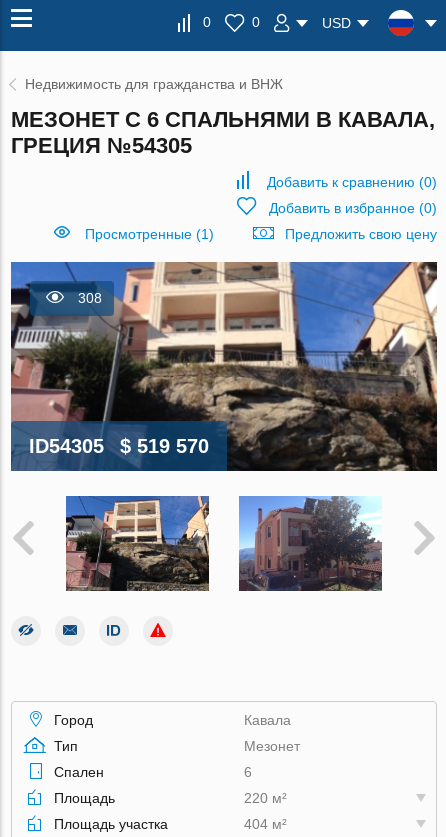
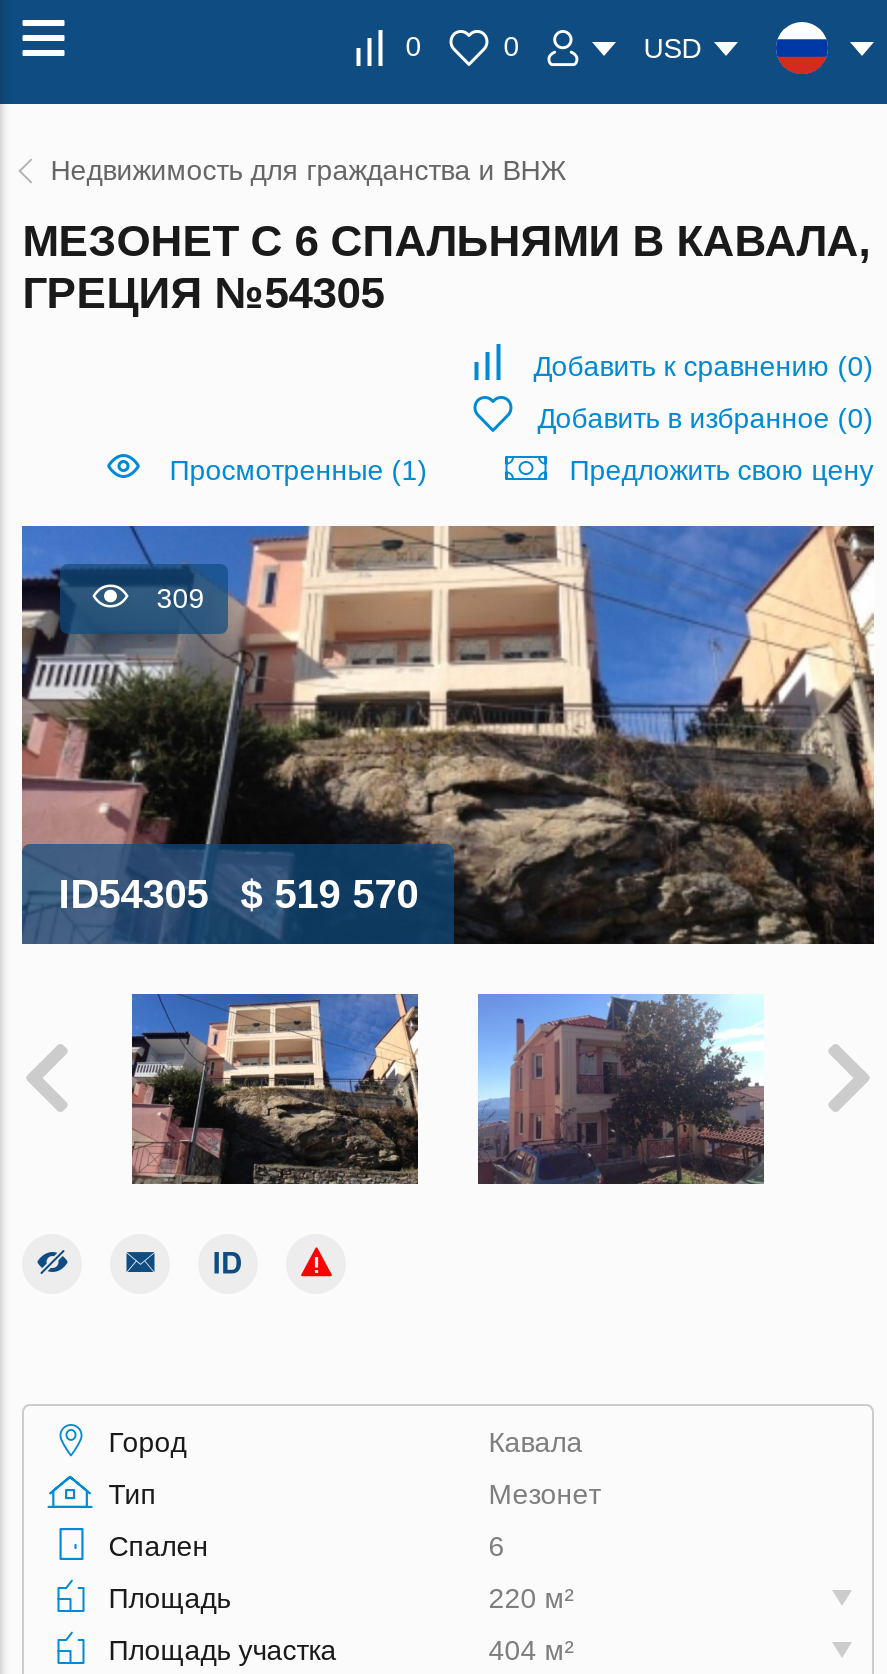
[78,290,102,306] 308 -> [156,582,204,614] 309

